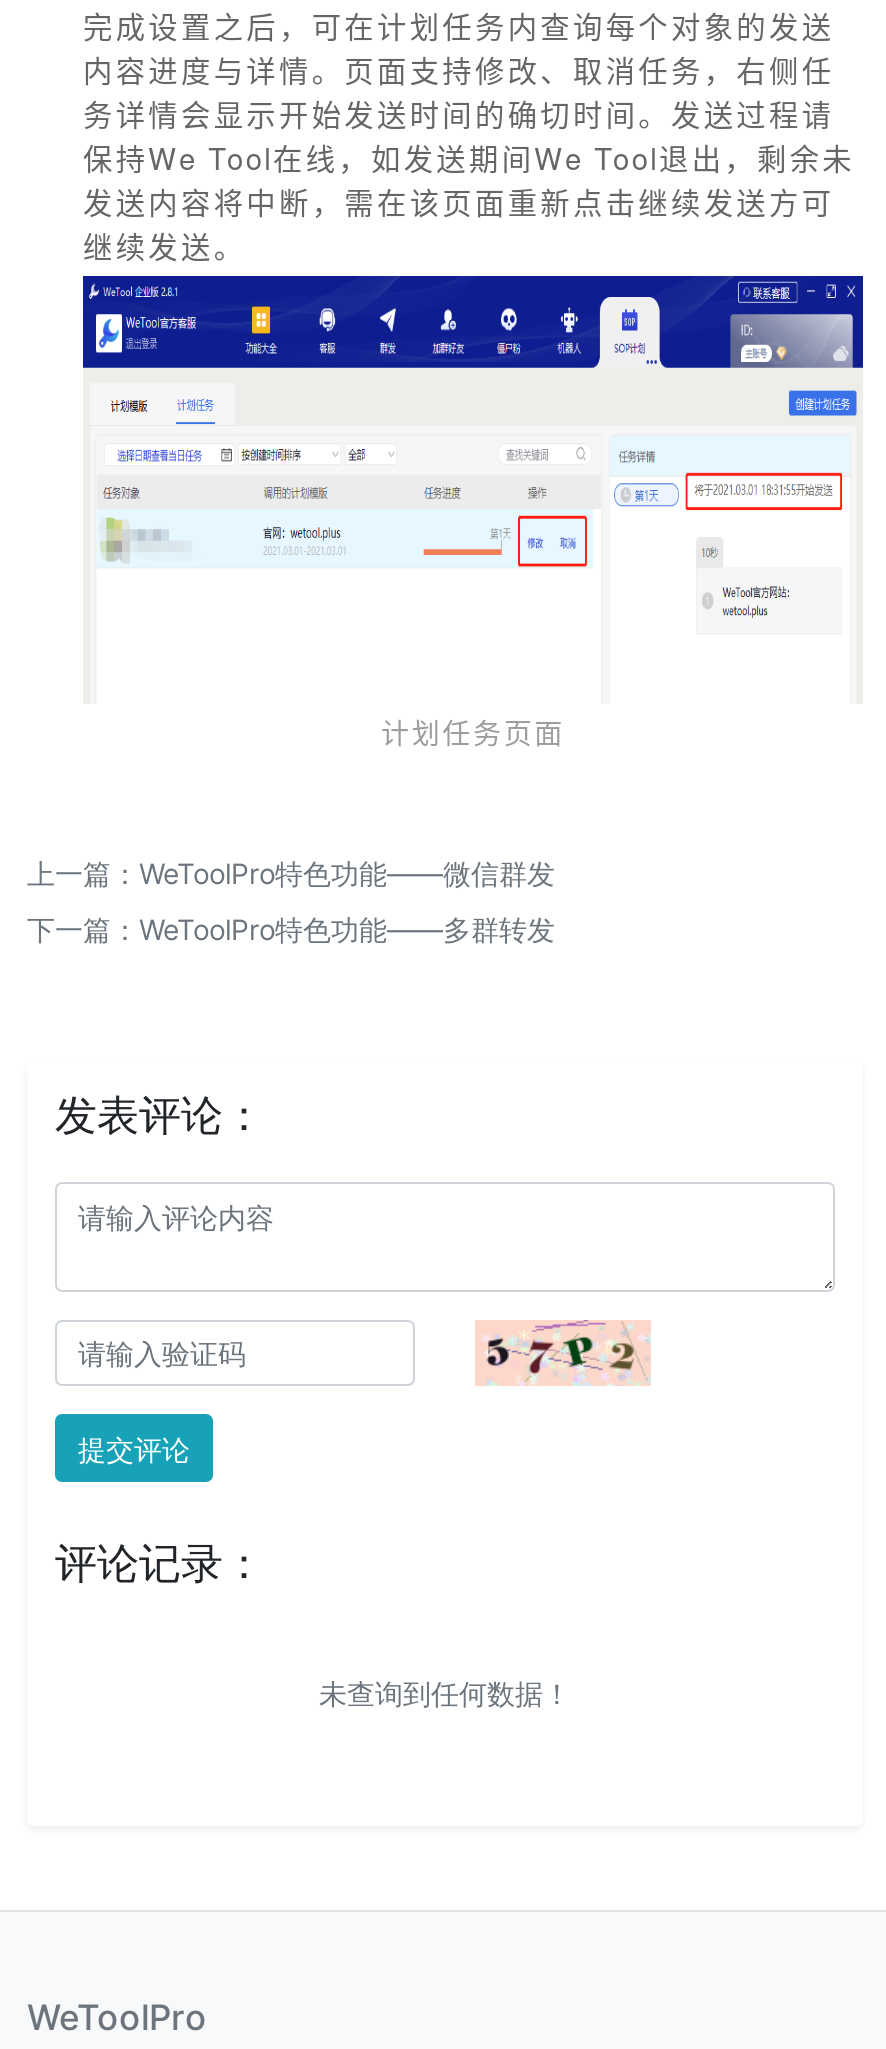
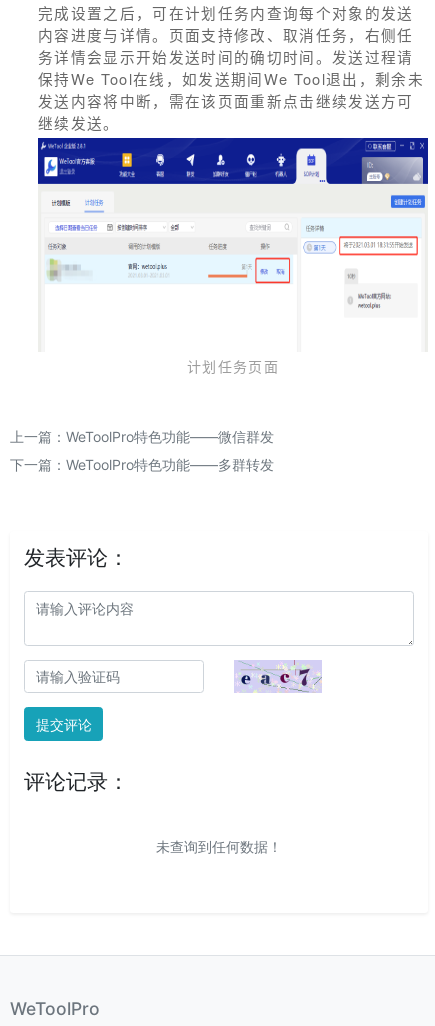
[475,1320,651,1386] [image] -> [234,660,322,693] [image]

